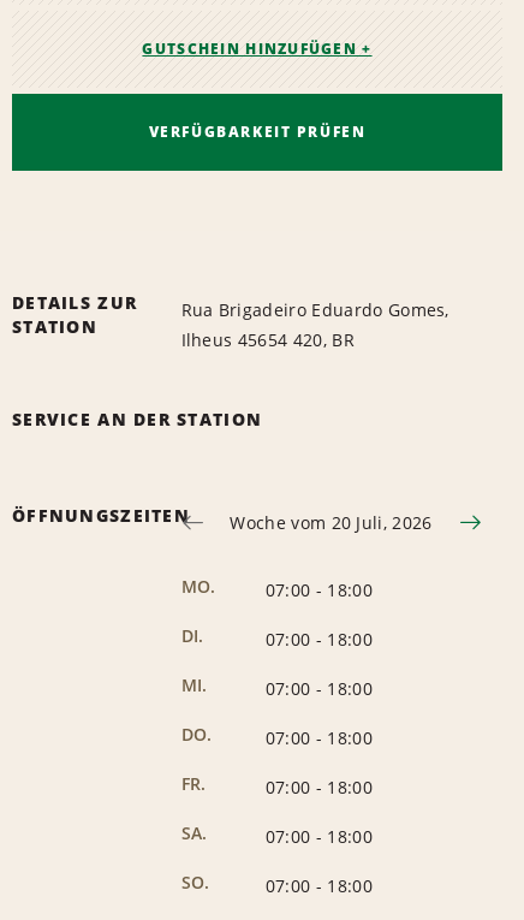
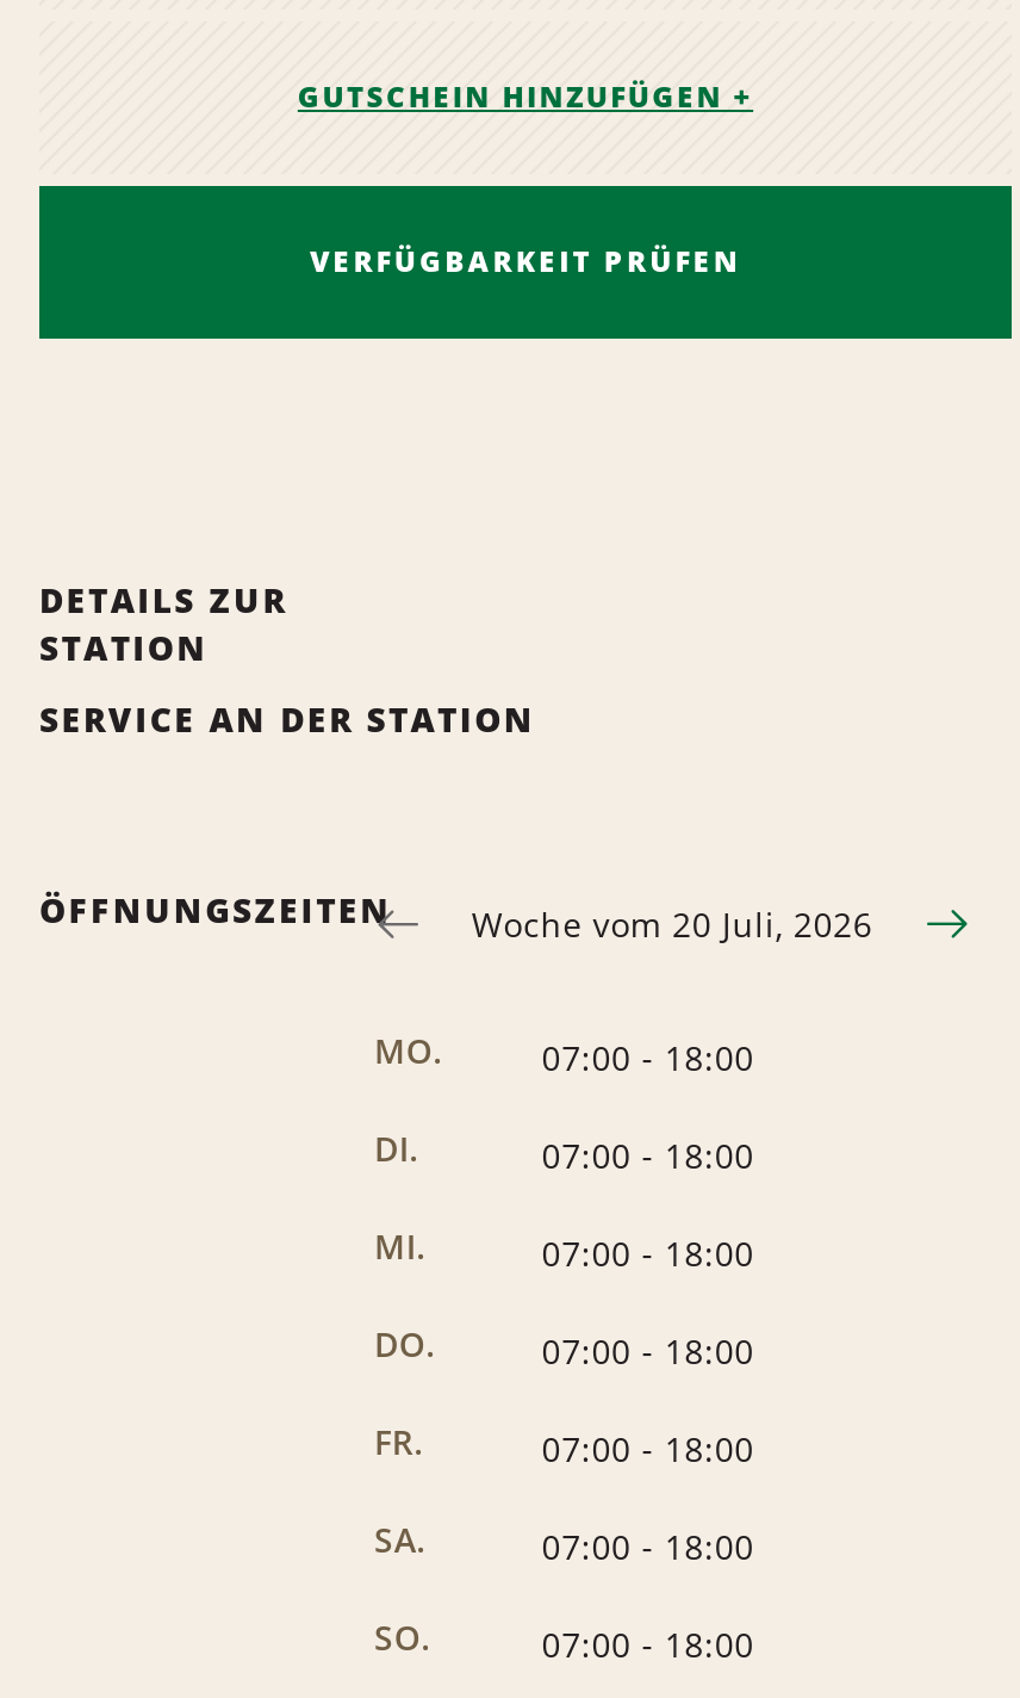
[181,298,449,351] Rua Brigadeiro Eduardo Gomes, | Ilheus 45654 420, BR -> none

